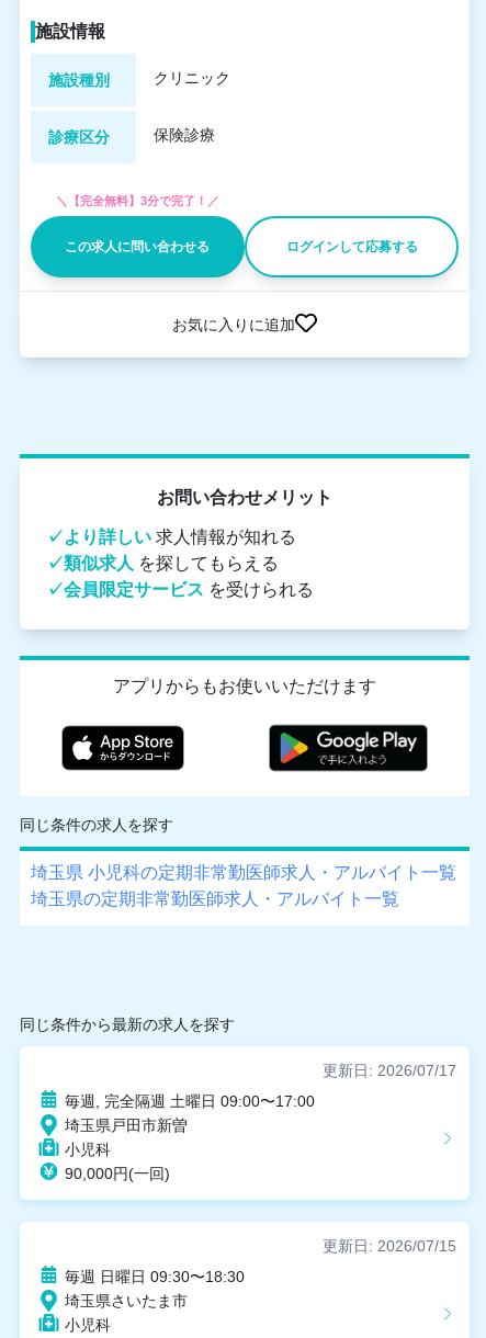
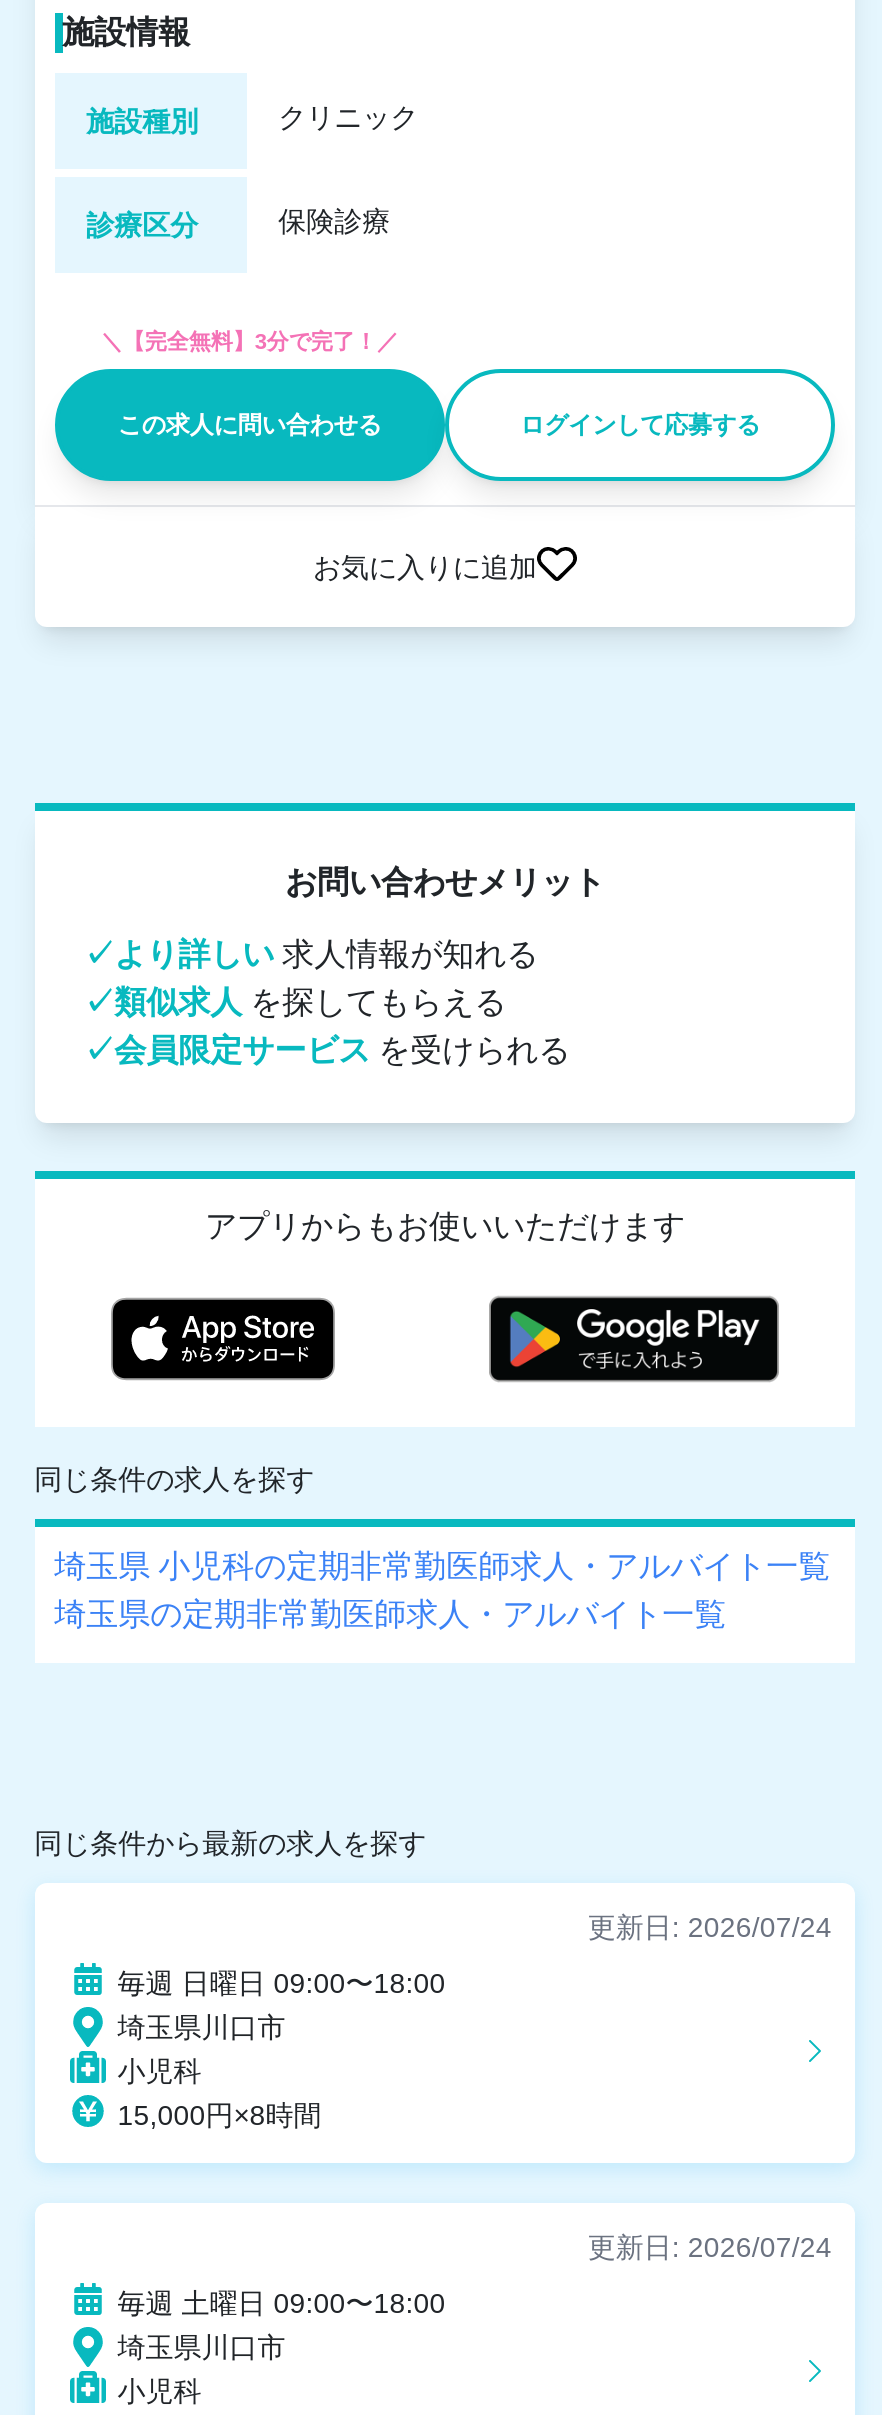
[323,1062,457,1079] 更新日: 2026/07/17 -> [588,1911,832,1943] 更新日: 2026/07/24
[65,1092,315,1134] 毎週, 完全隔週 土曜日 09:00〜17:00 | 埼玉県戸田市新曽 -> [117,1967,445,2043] 毎週 日曜日 09:00〜18:00 | 埼玉県川口市
[65,1165,170,1182] 90,000円(一回) -> [117,2099,321,2131] 15,000円×8時間
[323,1237,457,1255] 更新日: 2026/07/15 -> [588,2231,832,2263] 更新日: 2026/07/24
[65,1268,245,1309] 毎週 日曜日 09:30〜18:30 | 埼玉県さいたま市 -> [117,2287,445,2363] 毎週 土曜日 09:00〜18:00 | 埼玉県川口市

